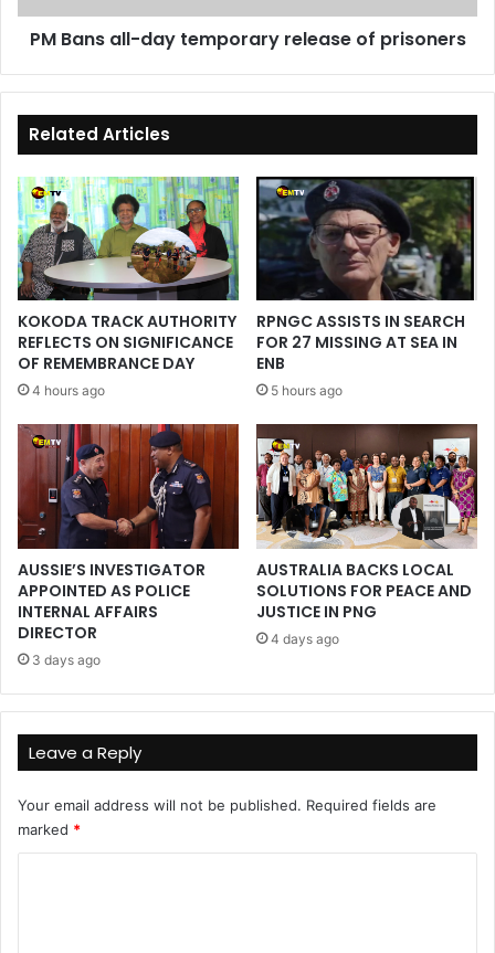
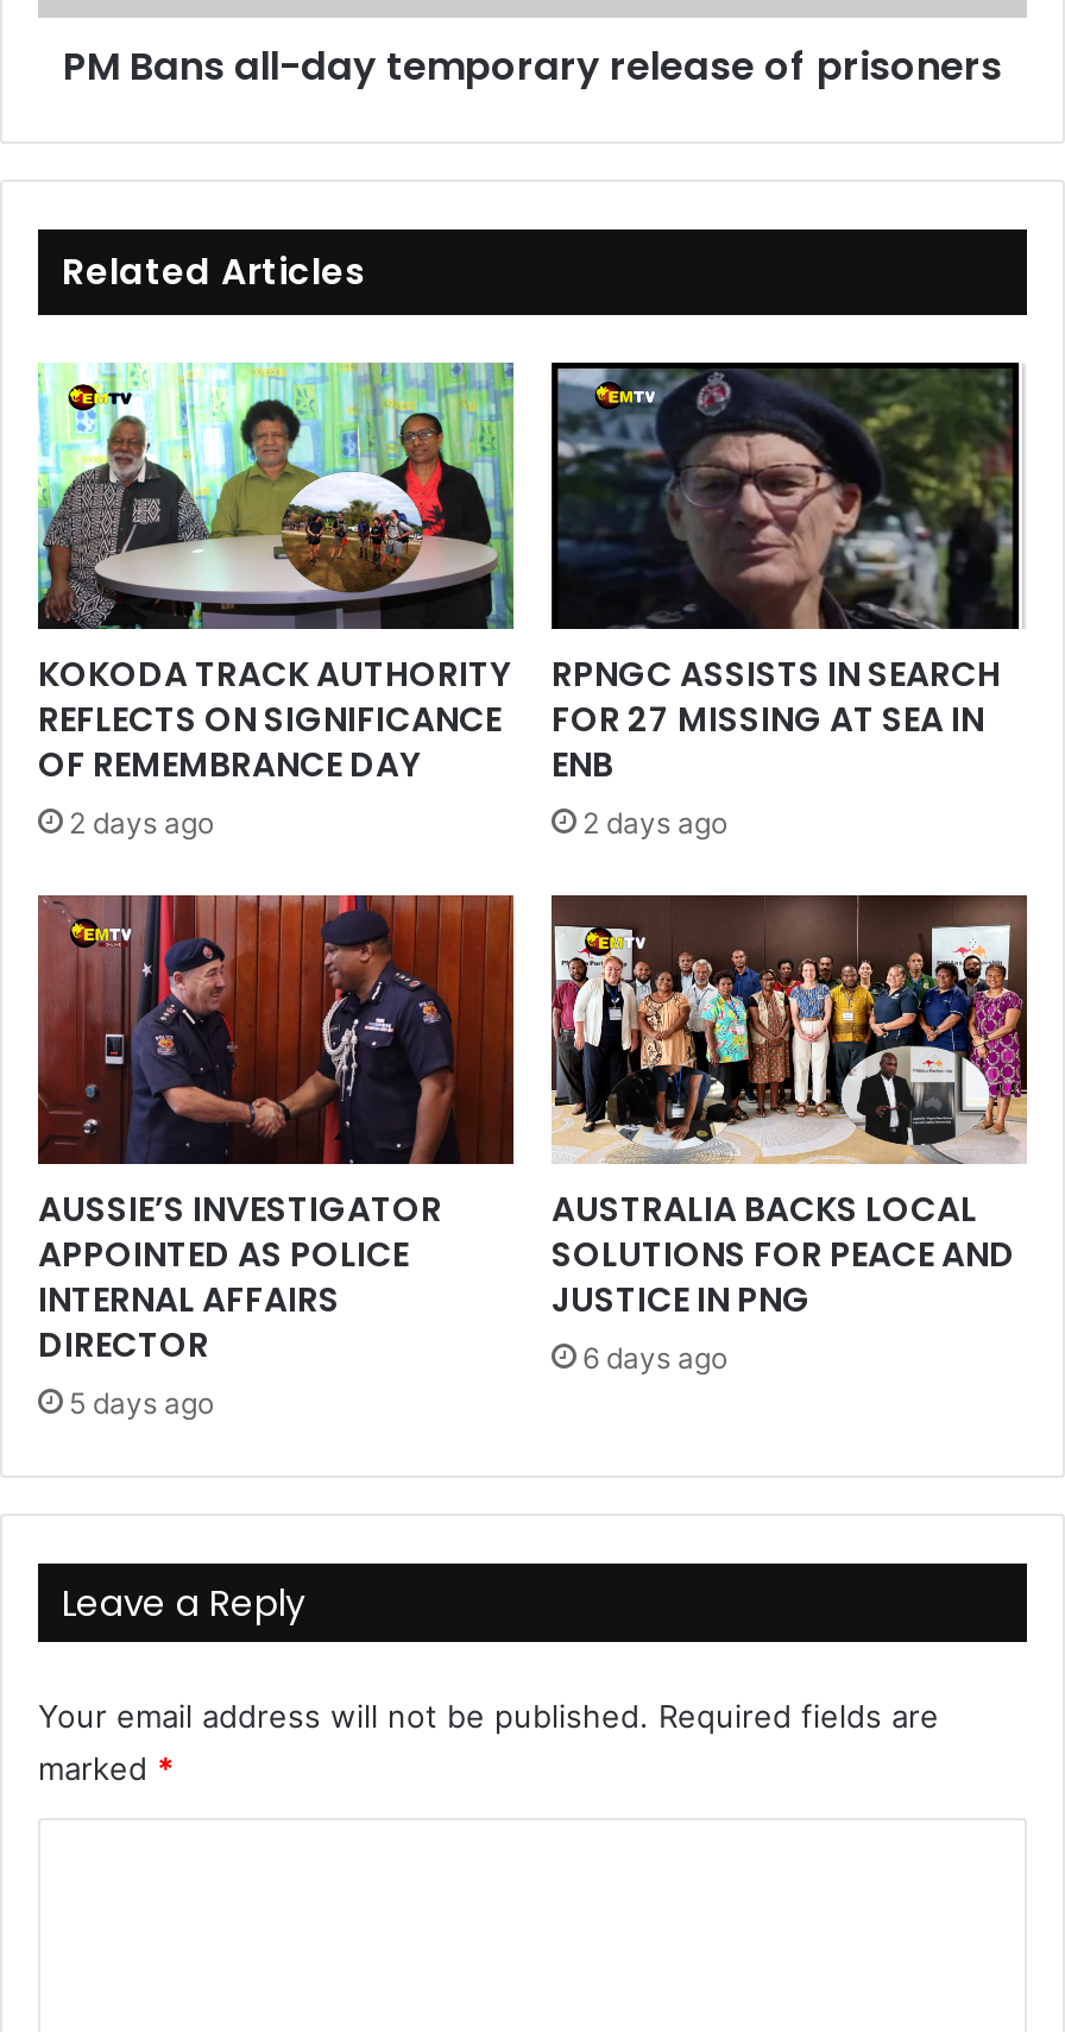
[32,383,105,399] 4 hours ago -> [69,805,214,841] 2 days ago
[271,383,343,399] 5 hours ago -> [582,805,727,841] 2 days ago
[271,631,339,647] 4 days ago -> [582,1339,727,1374] 6 days ago
[32,652,101,668] 3 days ago -> [69,1384,214,1420] 5 days ago

